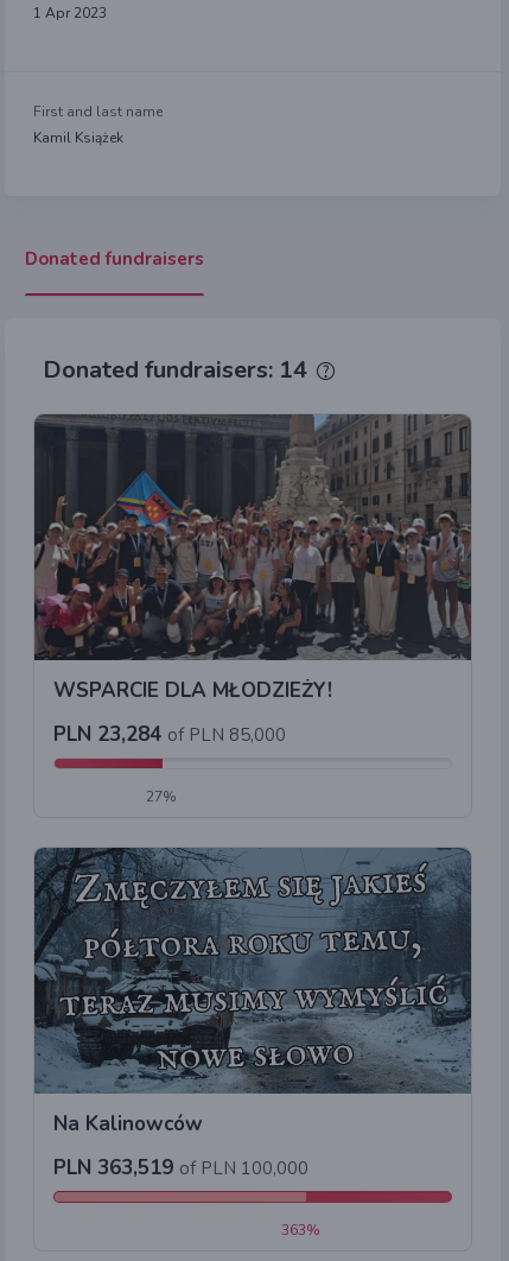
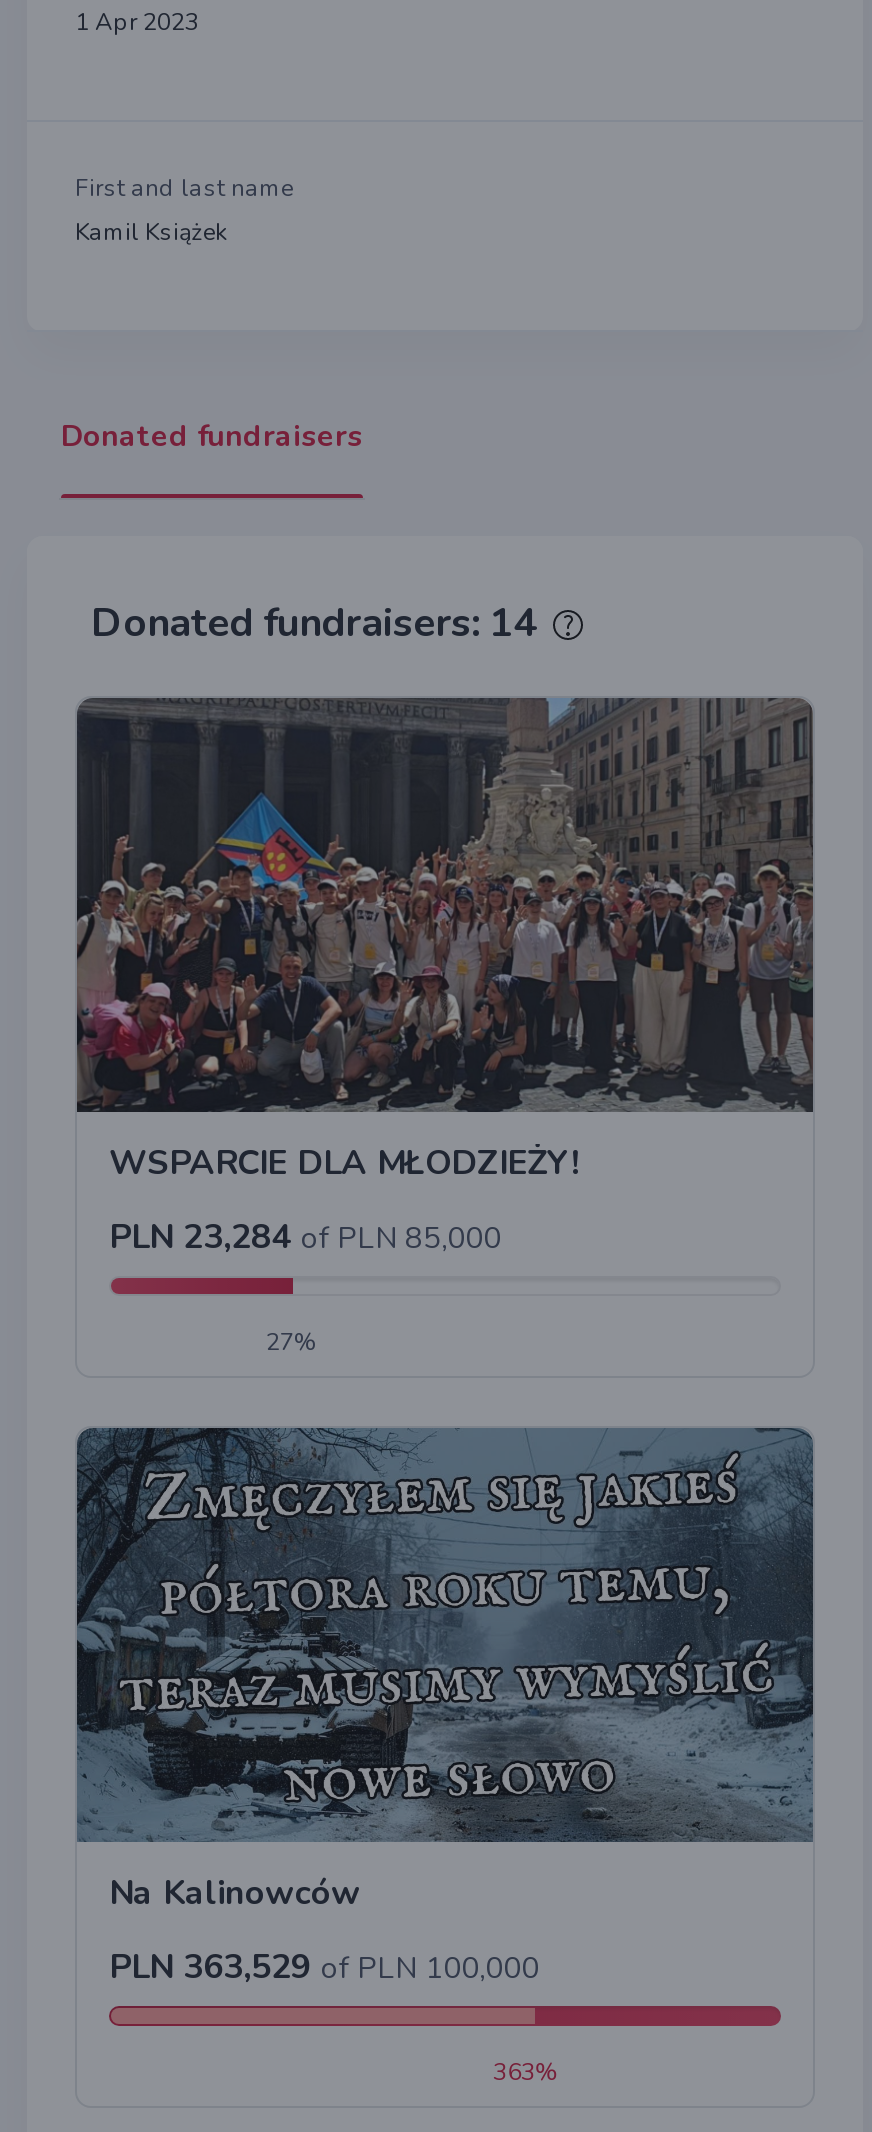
[53,1154,308,1181] PLN 363,519 of PLN 100,000 -> [109,1944,539,1990] PLN 363,529 of PLN 100,000

